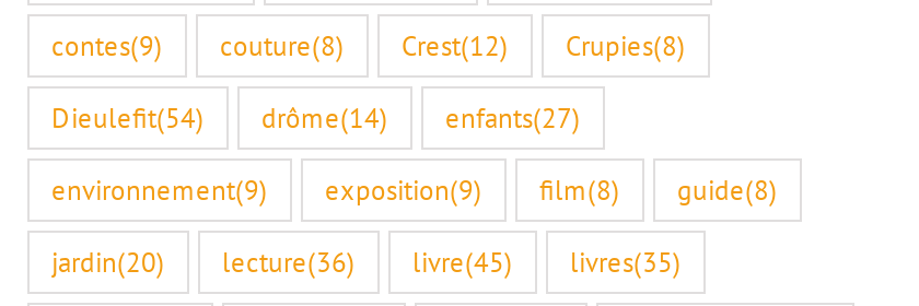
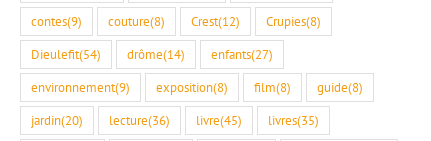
[51,172,778,207] environnement(9) exposition(9) film(8) guide(8) -> [31,79,363,95] environnement(9) exposition(8) film(8) guide(8)

